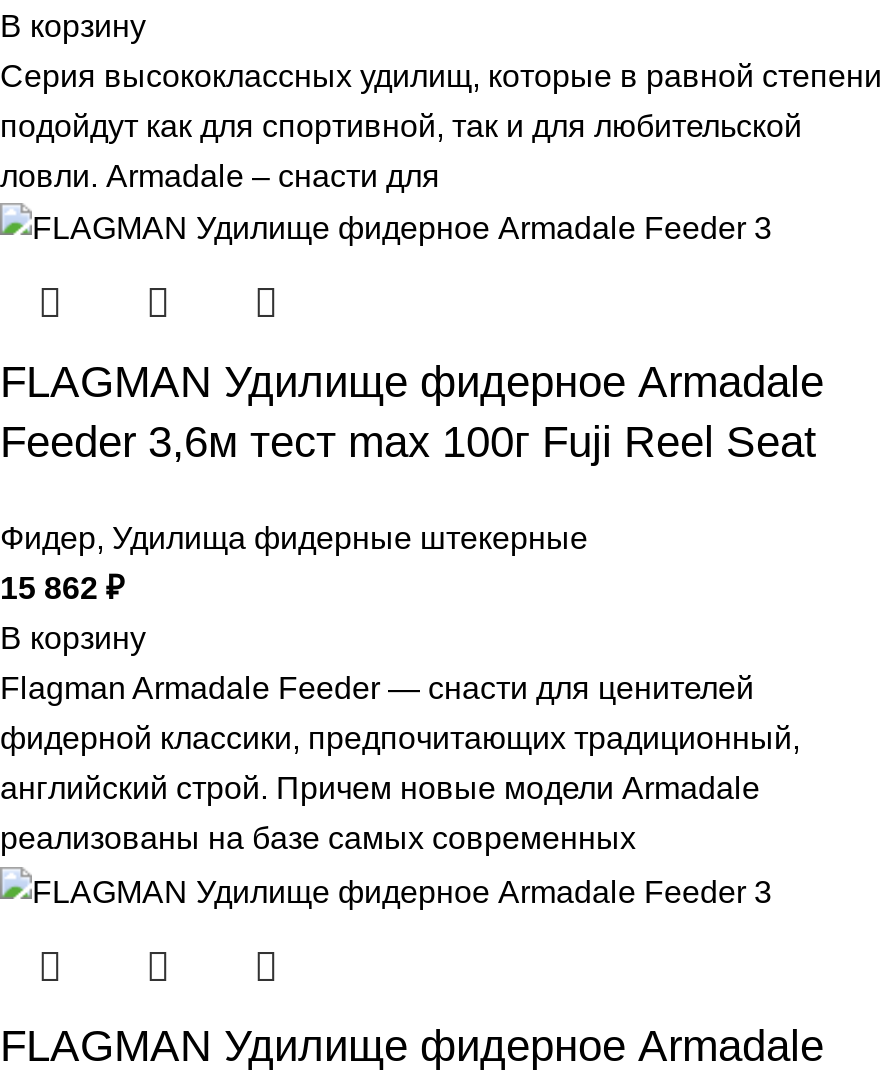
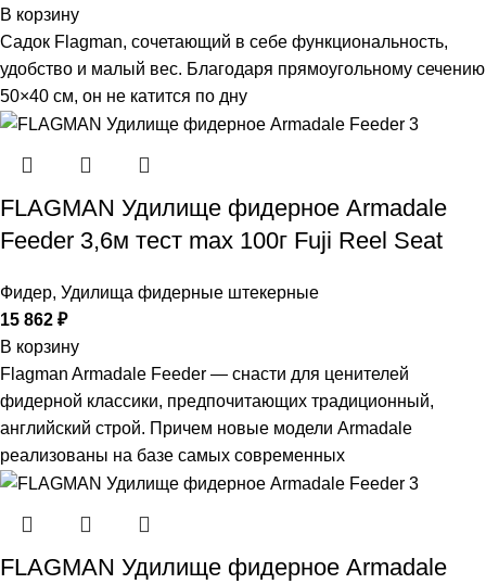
[0,59,882,93] Cерия высококлассных удилищ, которые в равной степени -> [0,32,448,50] Садок Flagman, сочетающий в себе функциональность,
[0,109,802,143] подойдут как для спортивной, так и для любительской -> [0,59,485,78] удобство и малый вес. Благодаря прямоугольному сечению
[0,159,440,193] ловли. Armadale – cнасти для -> [0,86,247,105] 50×40 см, он не катится по дну

